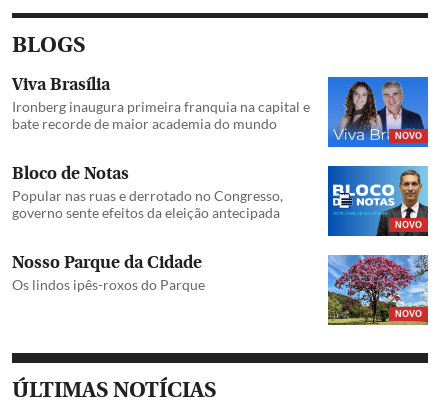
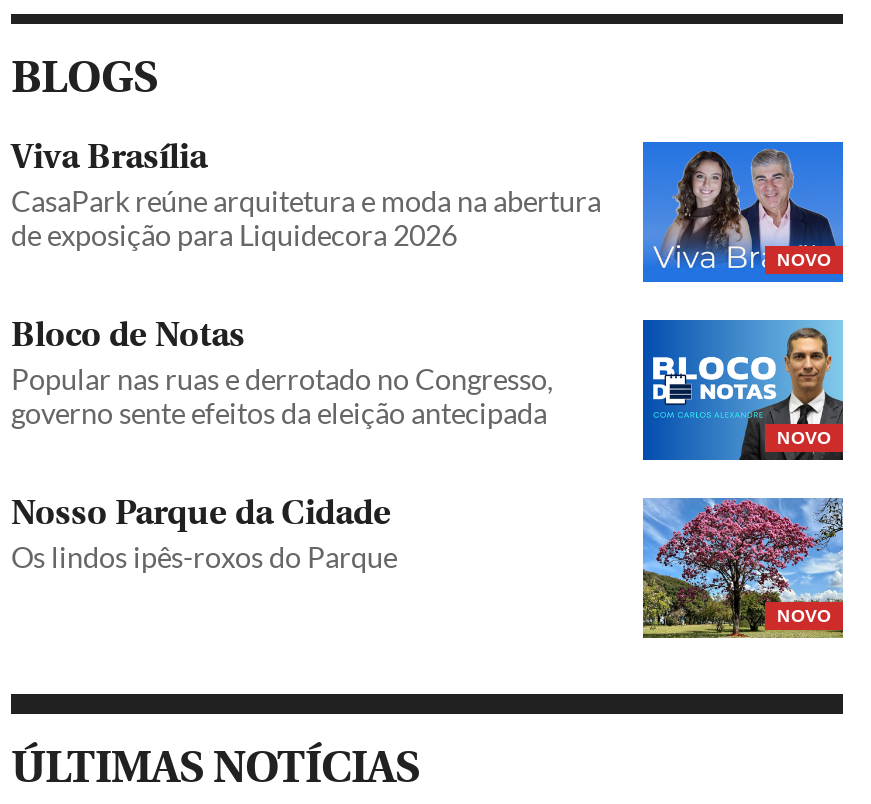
[12,98,310,132] Ironberg inaugura primeira franquia na capital e | bate recorde de maior academia do mundo -> [11,184,601,252] CasaPark reúne arquitetura e moda na abertura | de exposição para Liquidecora 2026

